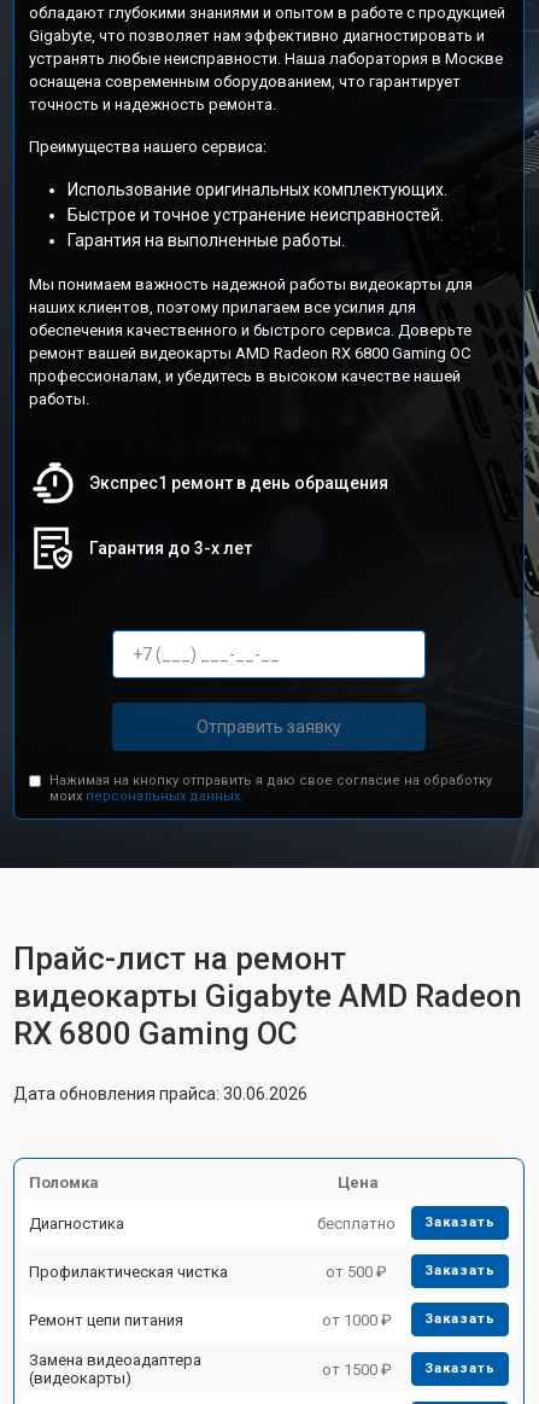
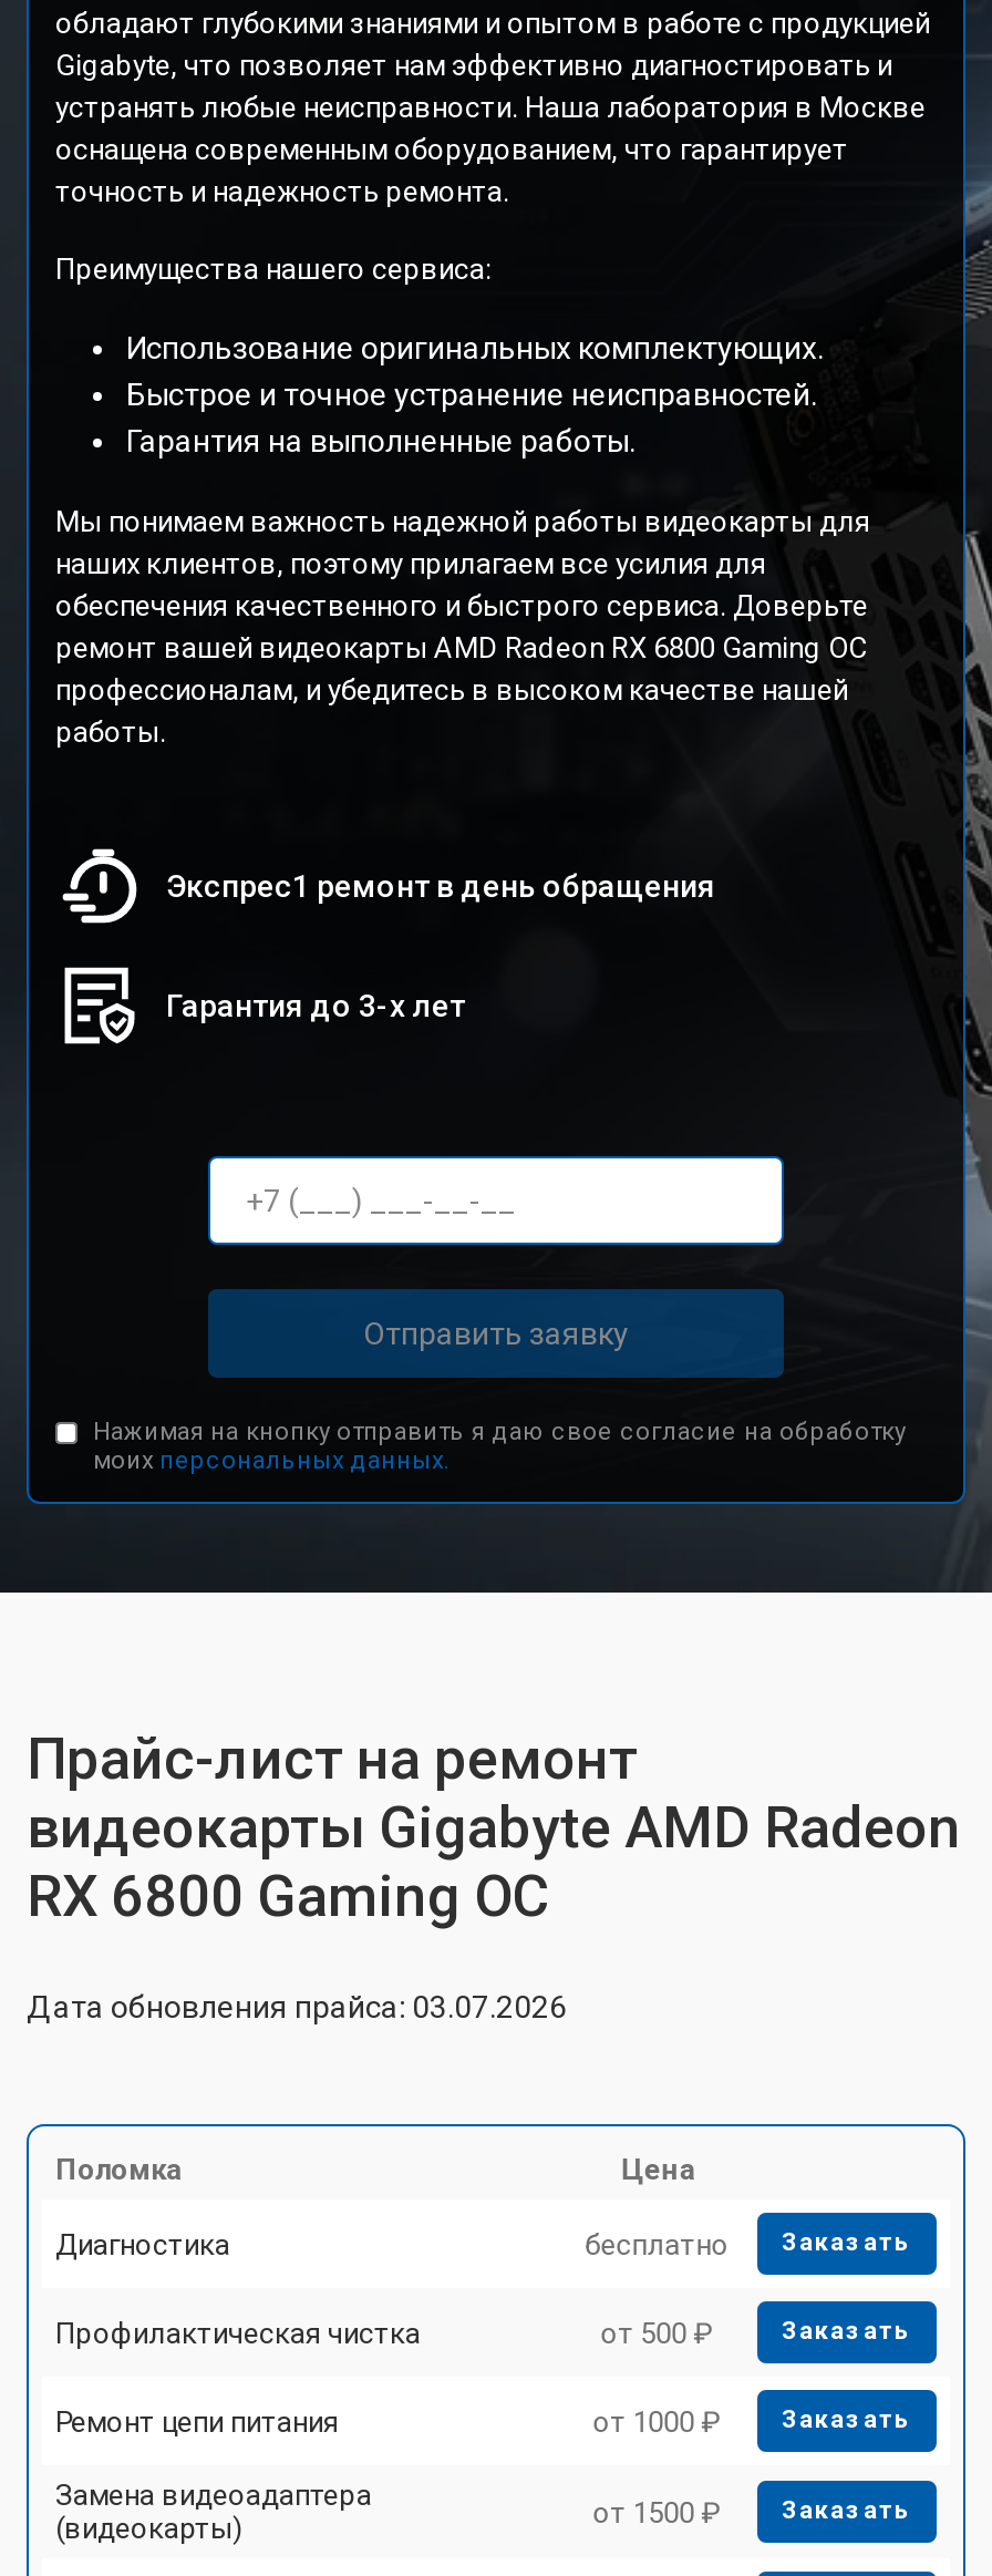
[13,1084,307,1103] Дата обновления прайса: 30.06.2026 -> [27,1989,567,2024] Дата обновления прайса: 03.07.2026

